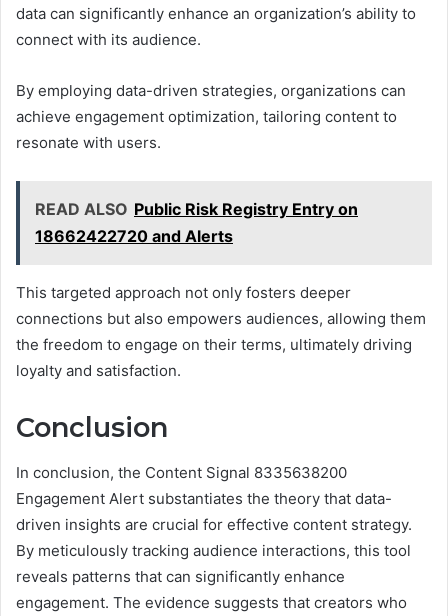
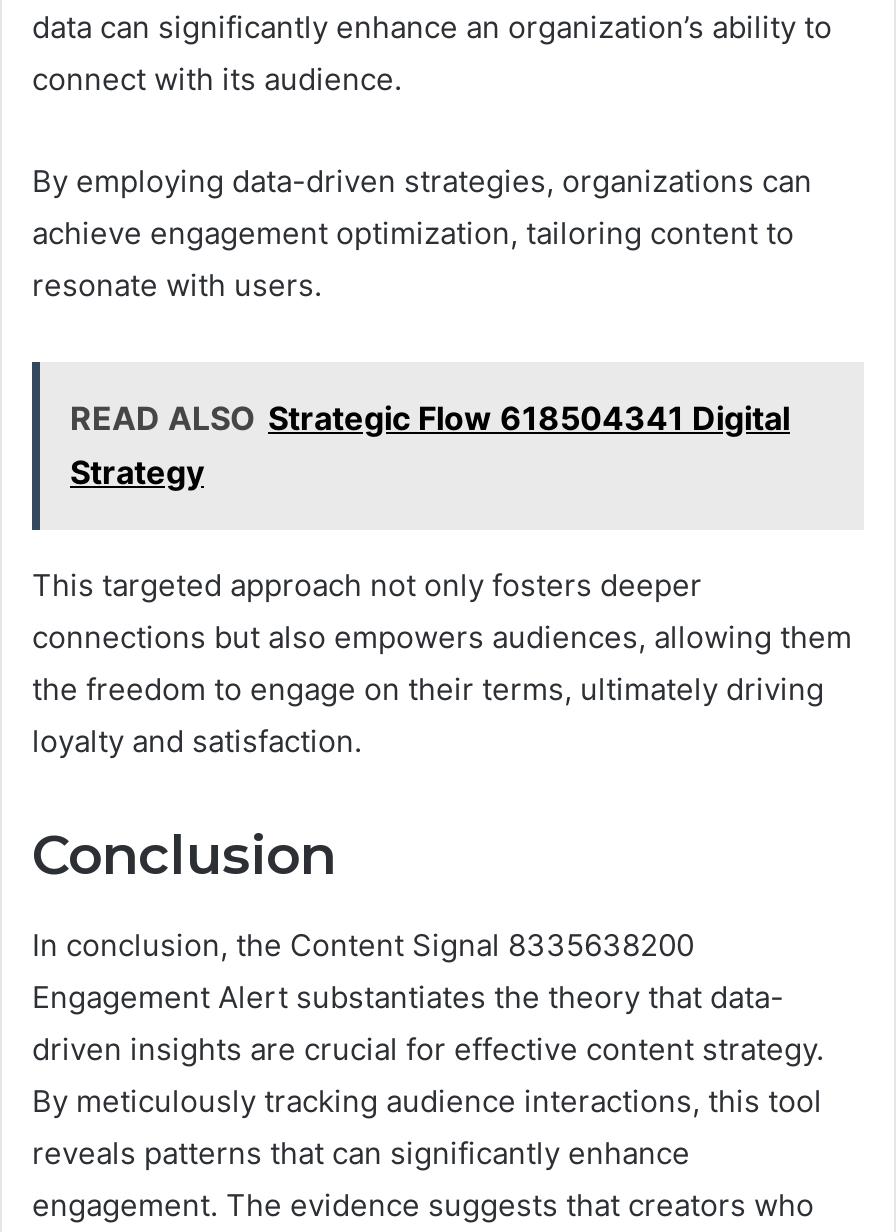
[35,199,358,246] READ ALSO Public Risk Registry Entry on | 18662422720 and Alerts -> [70,399,790,493] READ ALSO Strategic Flow 618504341 Digital | Strategy

